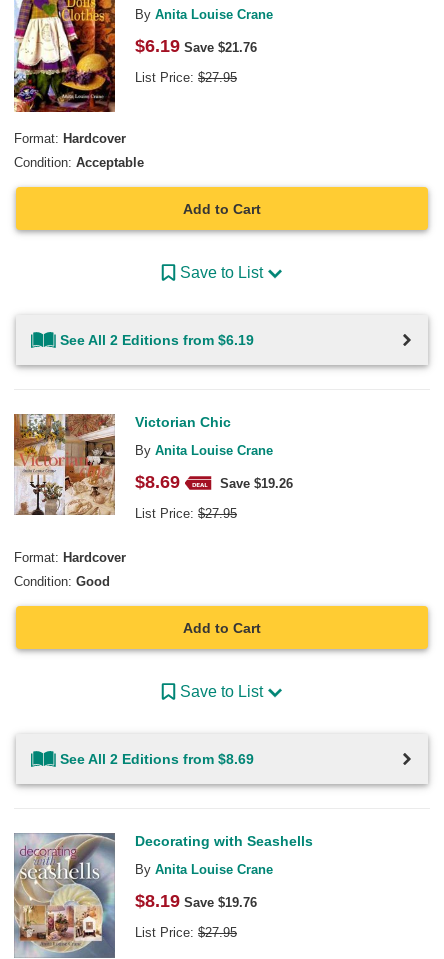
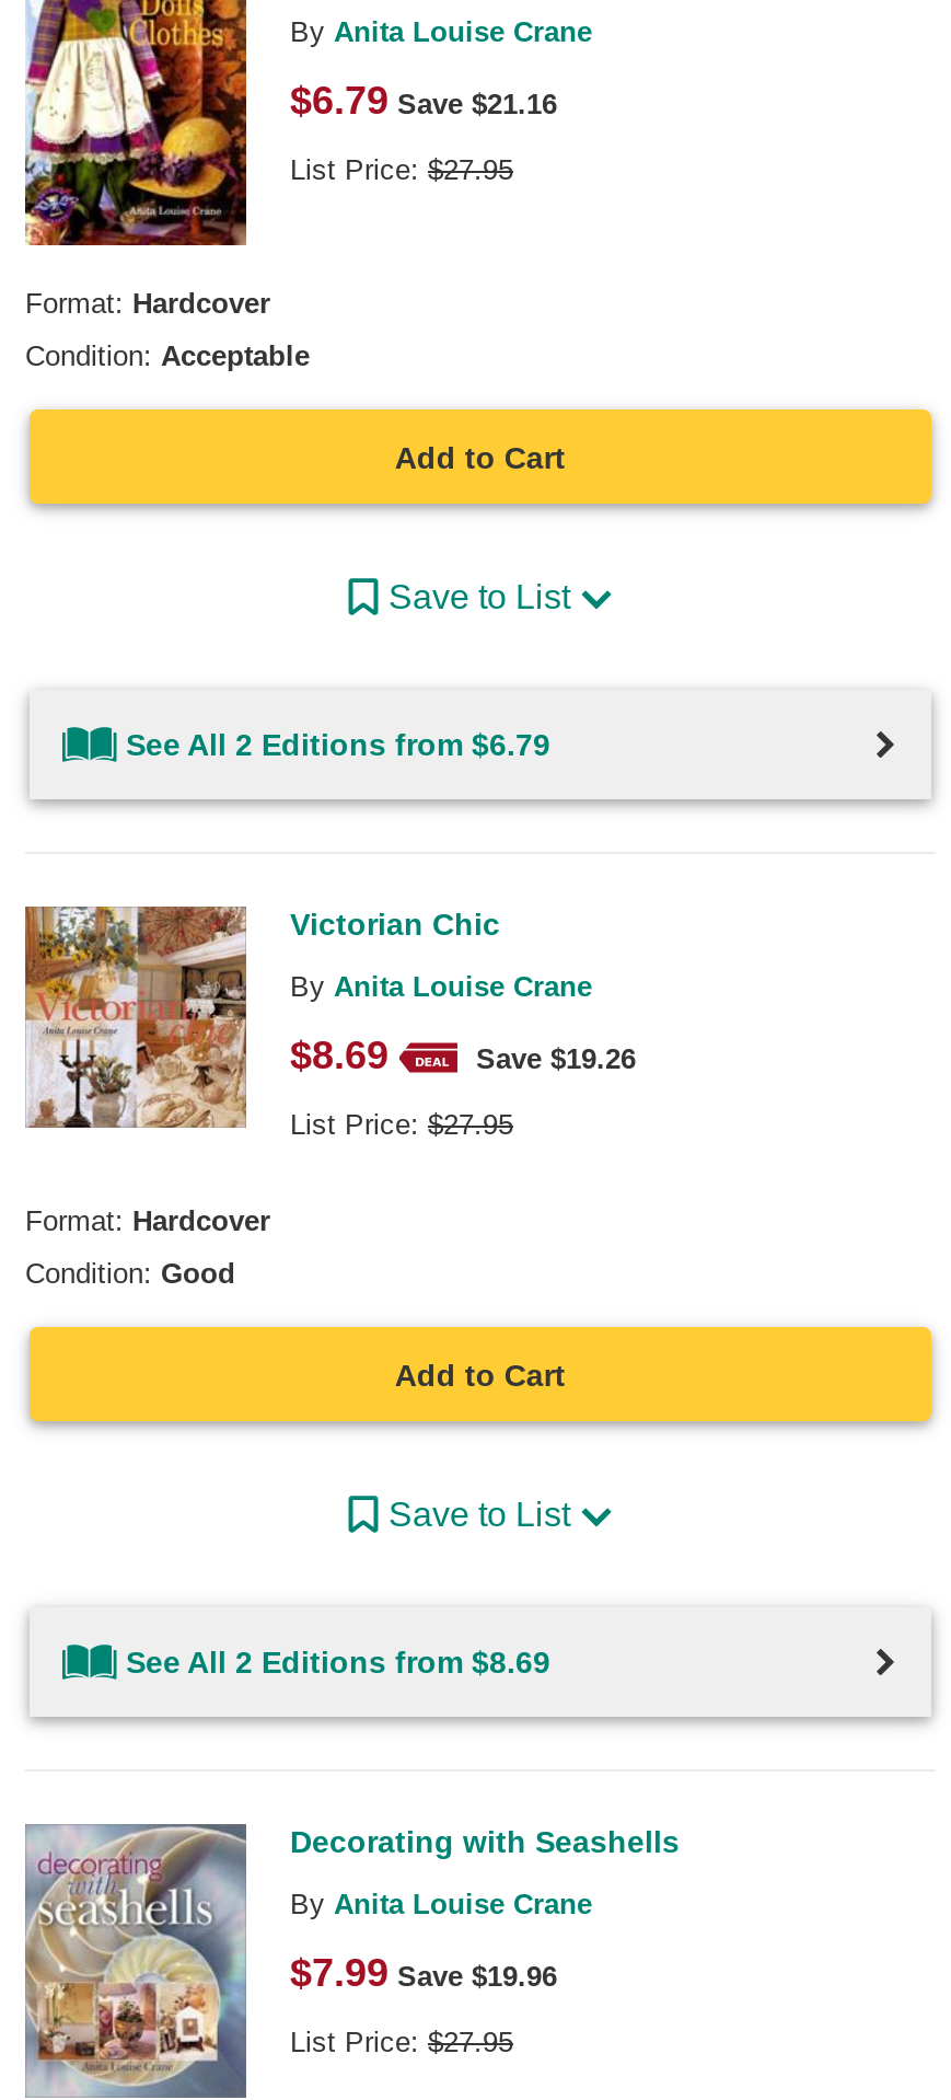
[135,35,257,55] $6.19 Save $21.76 -> [290,78,557,122] $6.79 Save $21.16
[60,332,254,348] See All 2 Editions from $6.19 -> [126,727,550,762] See All 2 Editions from $6.79
[135,891,257,911] $8.19 Save $19.76 -> [290,1952,557,1995] $7.99 Save $19.96

